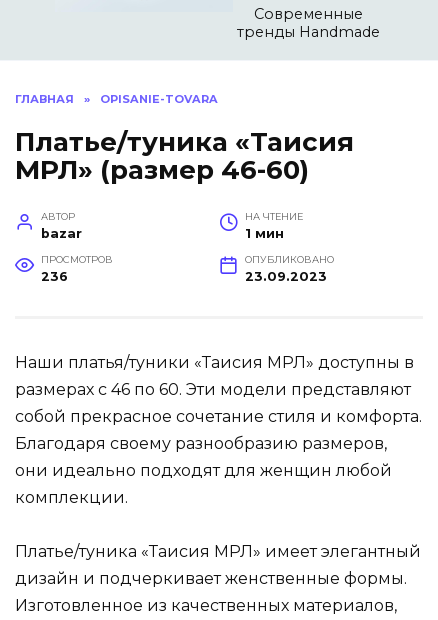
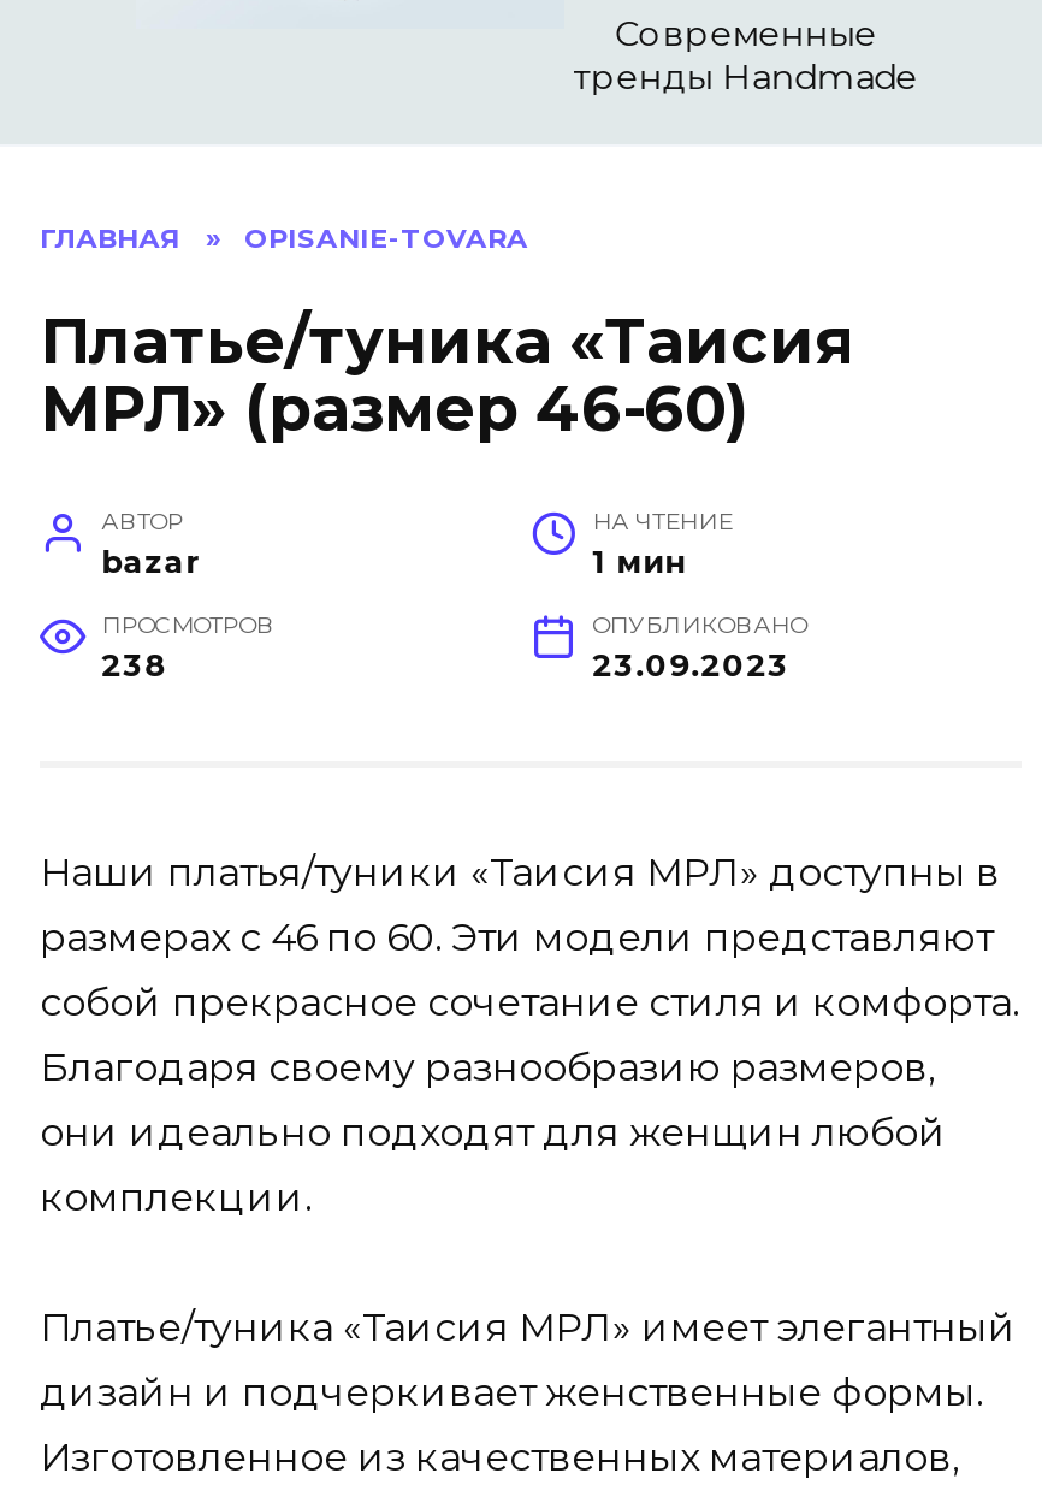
[41,269,68,284] 236 -> [101,647,169,683] 238

